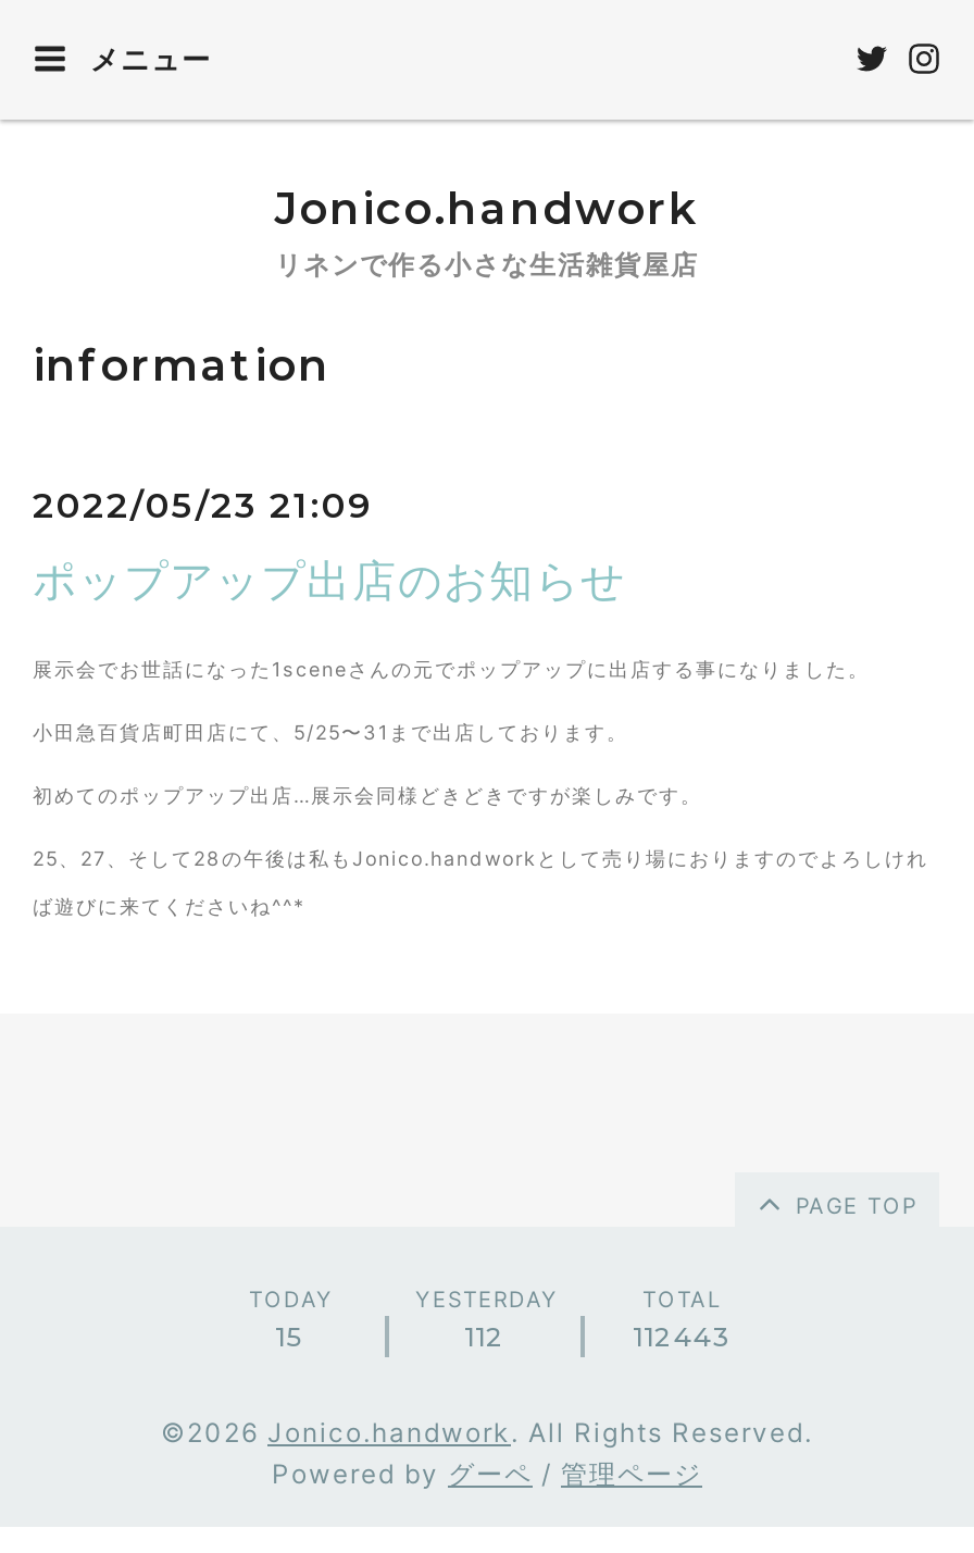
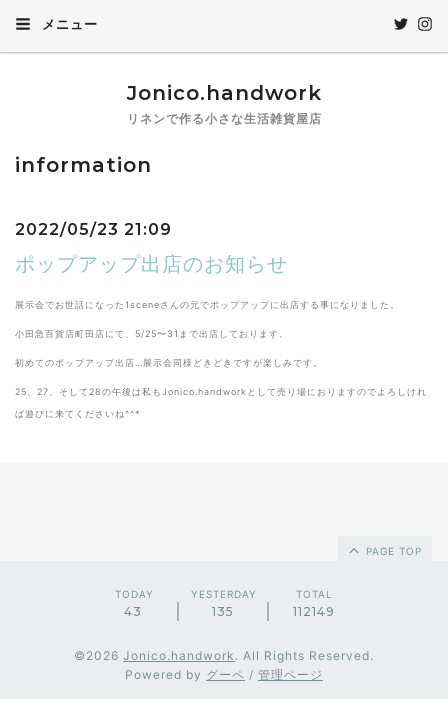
[275,1320,303,1353] 15 -> [124,604,142,619] 43
[464,1320,505,1353] 112 -> [212,604,234,619] 135
[633,1320,733,1353] 112443 -> [293,604,335,619] 112149

